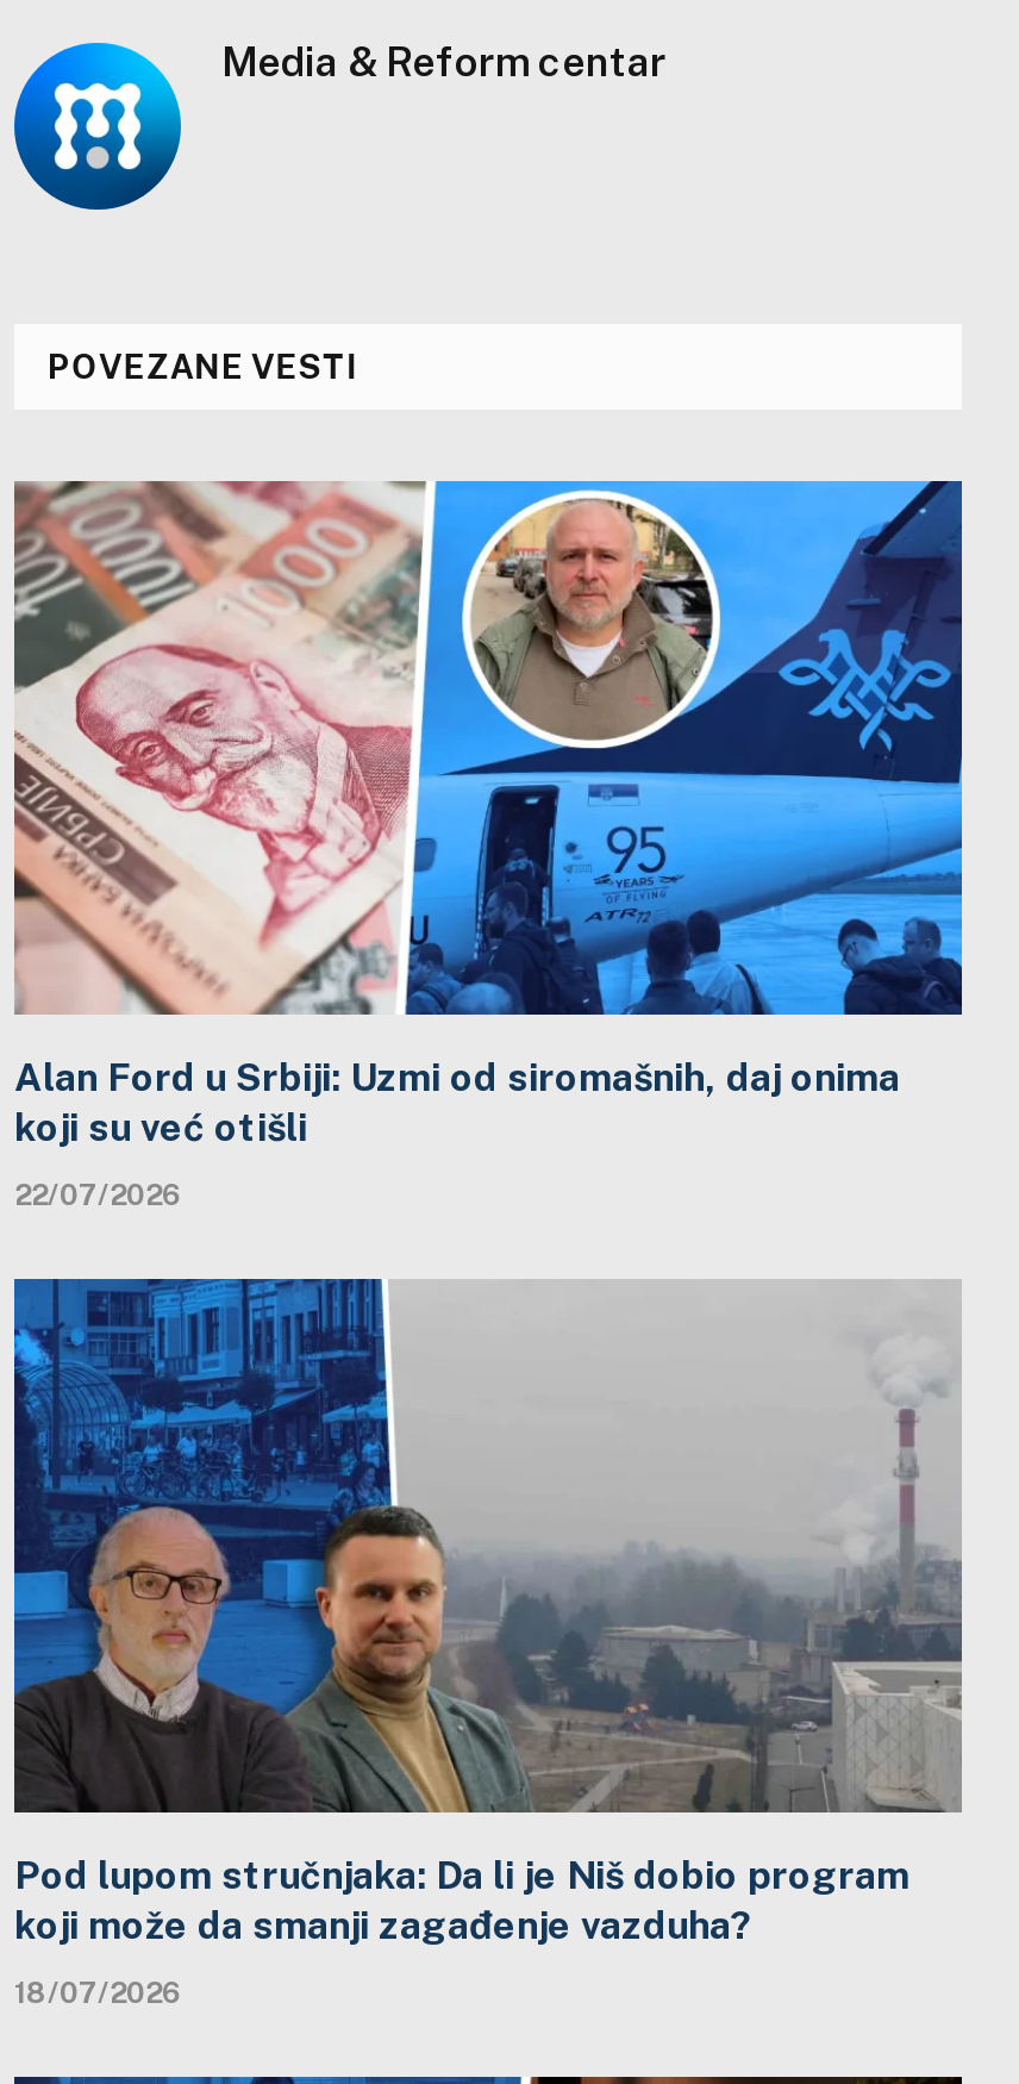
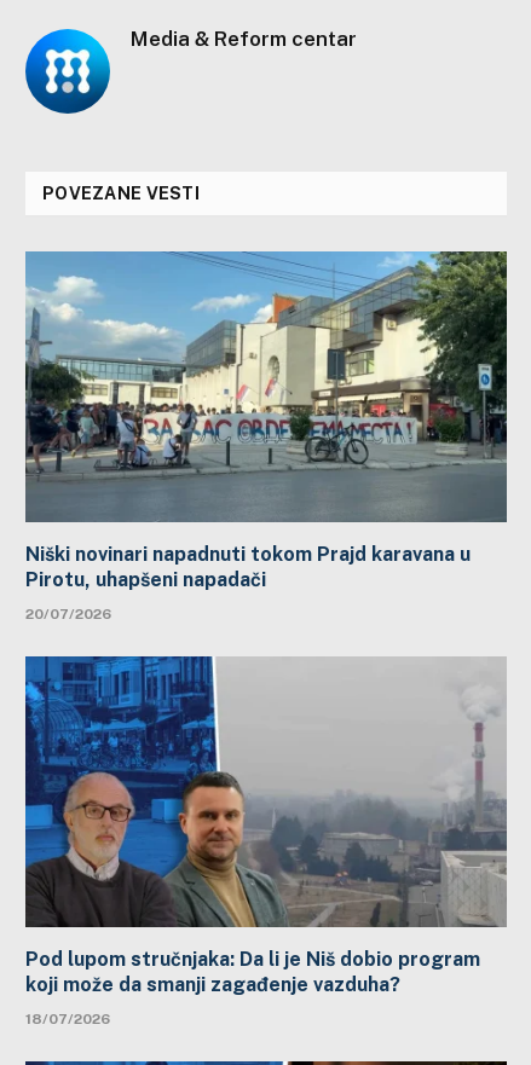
[12,479,964,1149] [image] | Alan Ford u Srbiji: Uzmi od siromašnih, daj onima | koji su već otišli -> [24,250,508,591] [image] | Niški novinari napadnuti tokom Prajd karavana u | Pirotu, uhapšeni napadači
[14,1178,181,1211] 22/07/2026 -> [25,605,111,622] 20/07/2026

